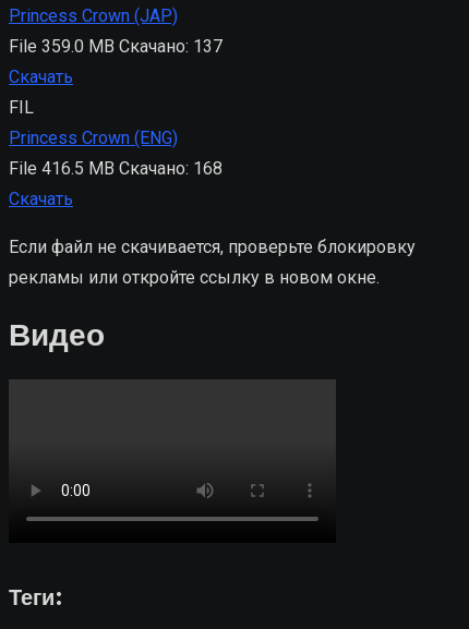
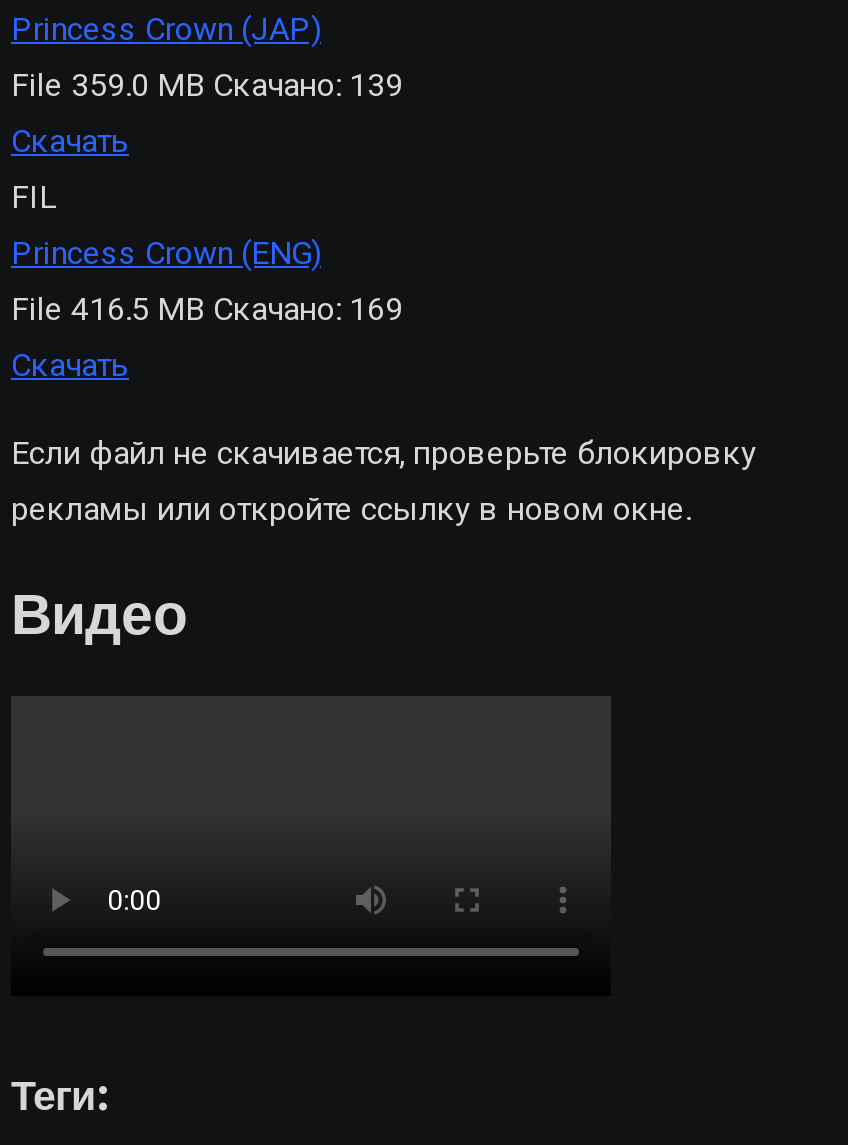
[9,36,223,57] File 359.0 MB Скачано: 137 -> [11,66,403,104] File 359.0 MB Скачано: 139
[9,158,223,179] File 416.5 MB Скачано: 168 -> [11,290,403,328] File 416.5 MB Скачано: 169

